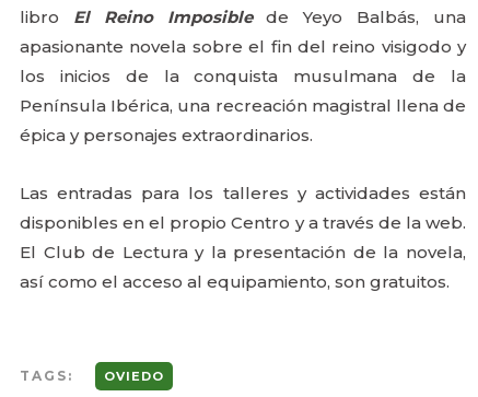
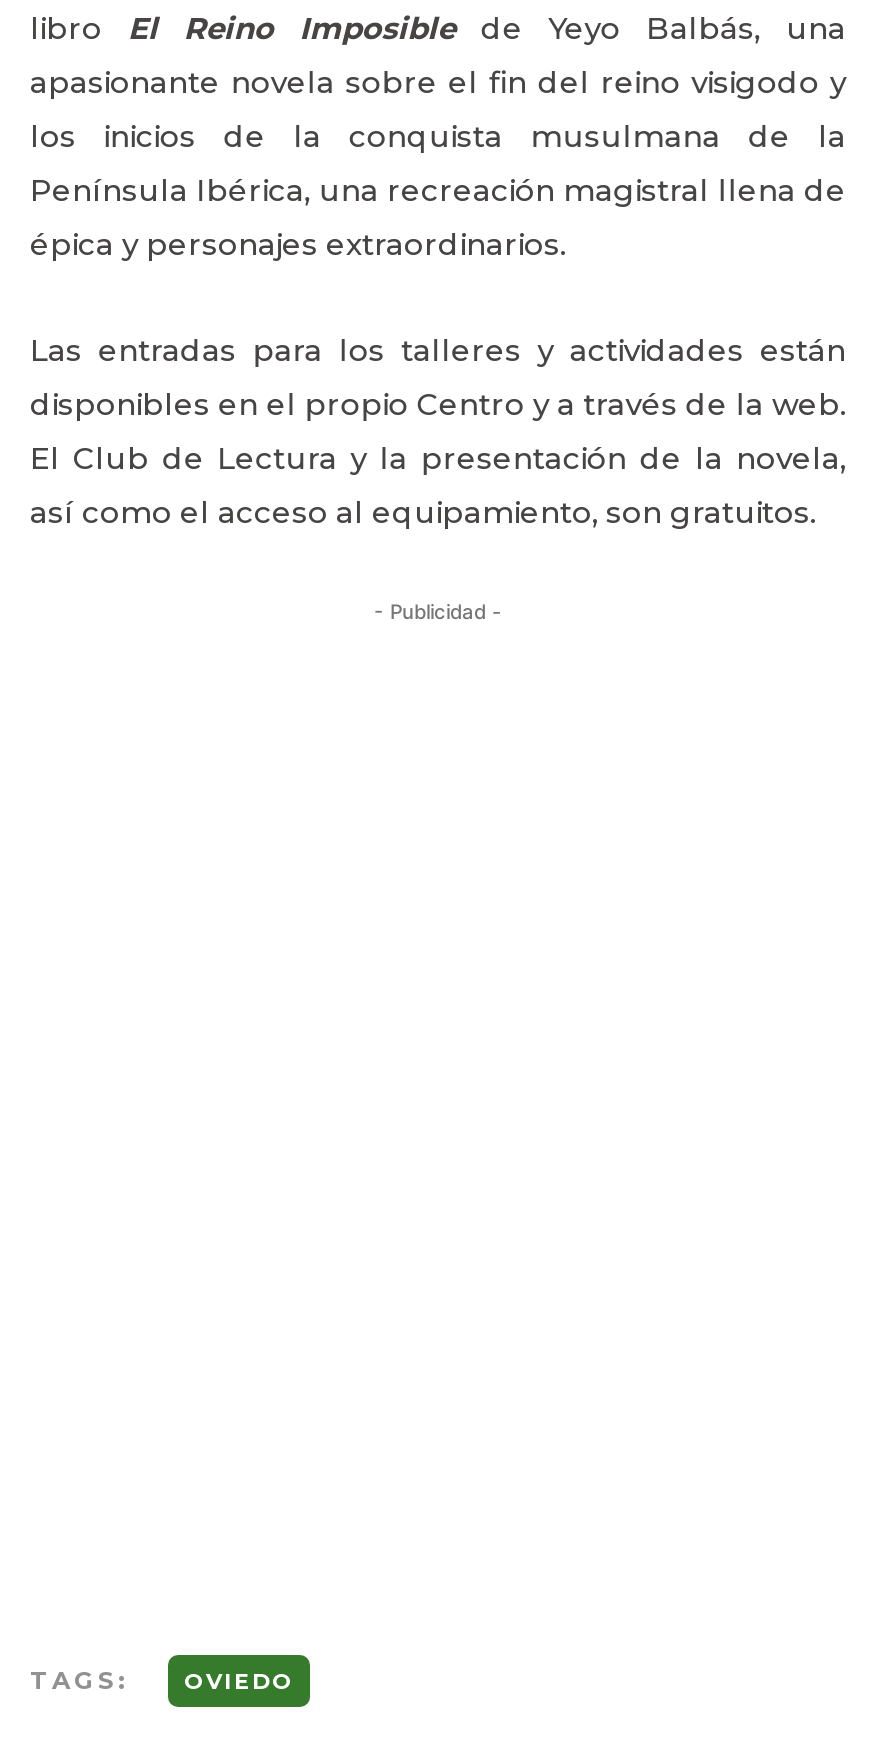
none -> [374,599,502,623] - Publicidad -

